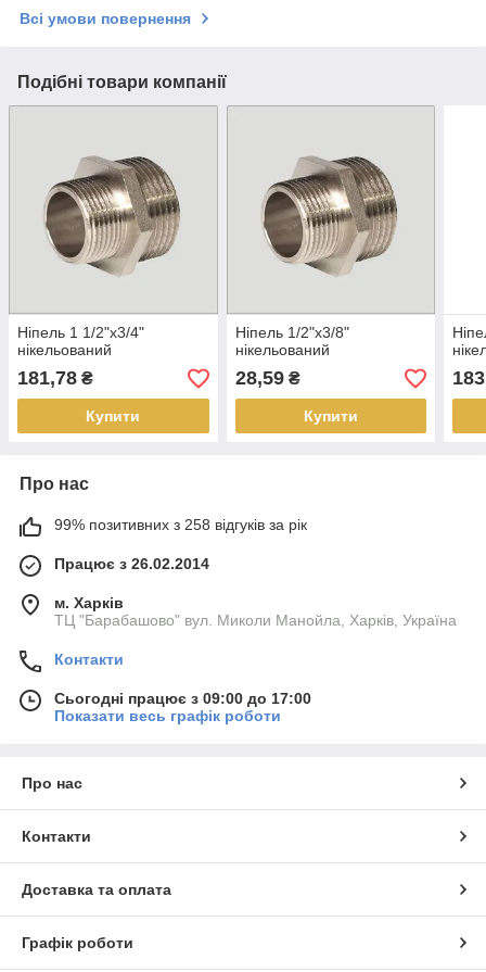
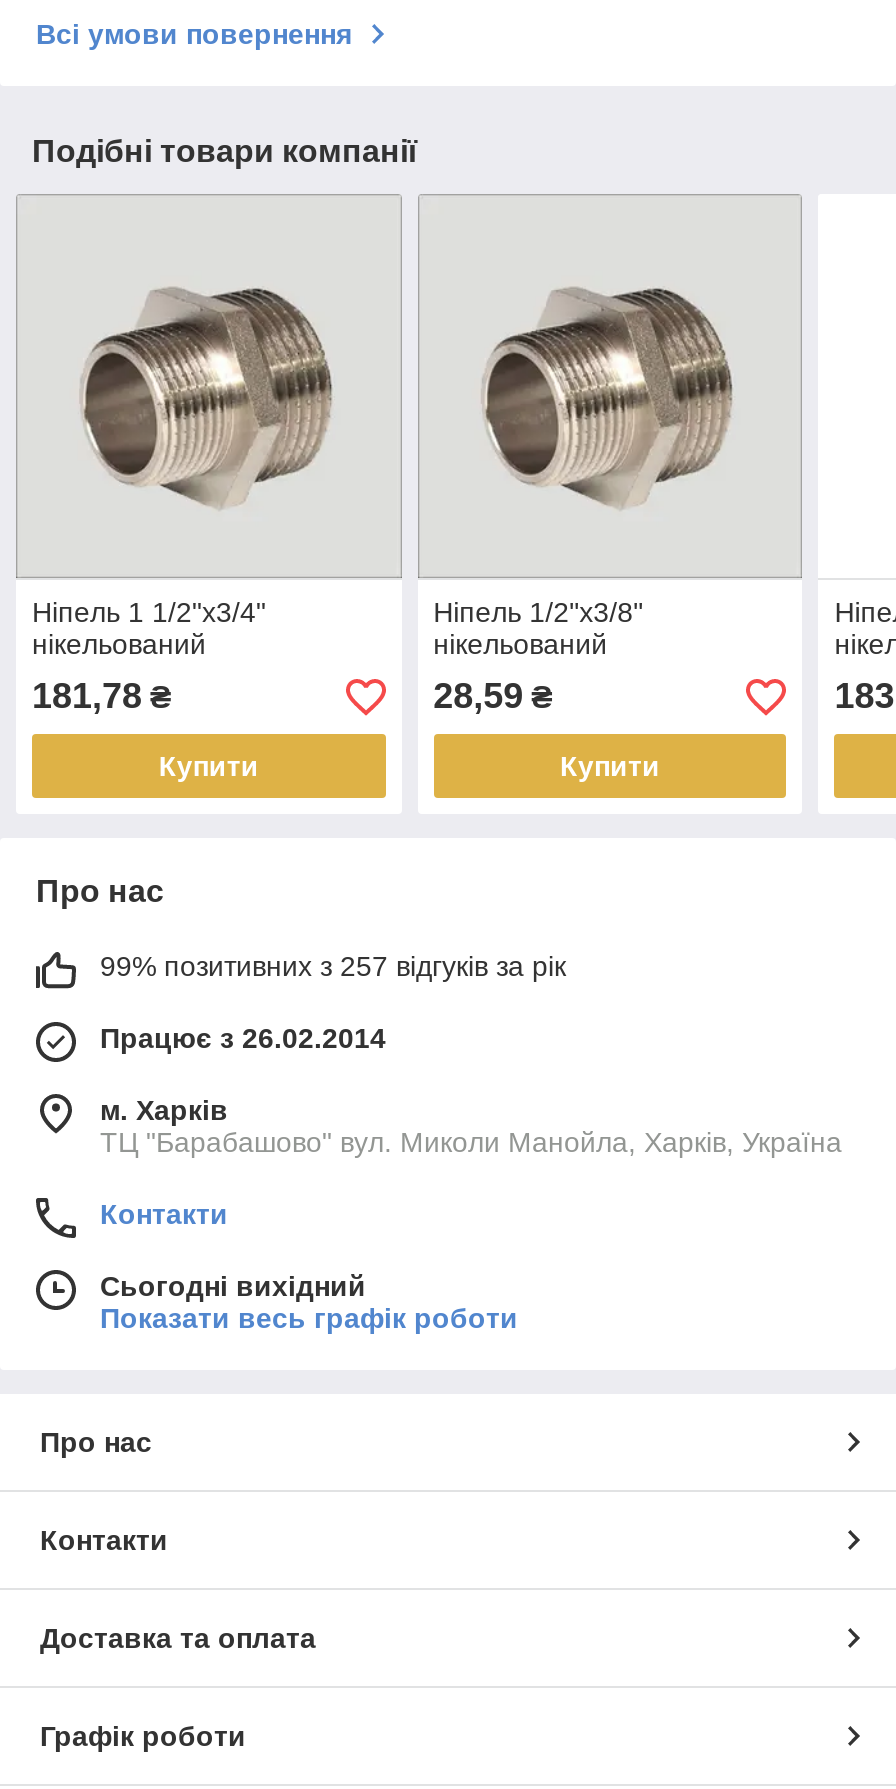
[54,516,307,534] 99% позитивних з 258 відгуків за рік -> [100,951,566,983] 99% позитивних з 257 відгуків за рік
[54,690,311,707] Сьогодні працює з 09:00 до 17:00 -> [100,1271,366,1303] Сьогодні вихідний

